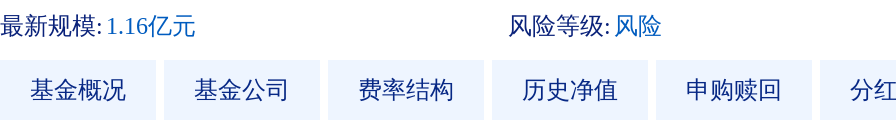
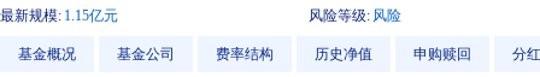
[0,12,196,40] 最新规模: 1.16亿元 -> [0,7,118,24] 最新规模: 1.15亿元

